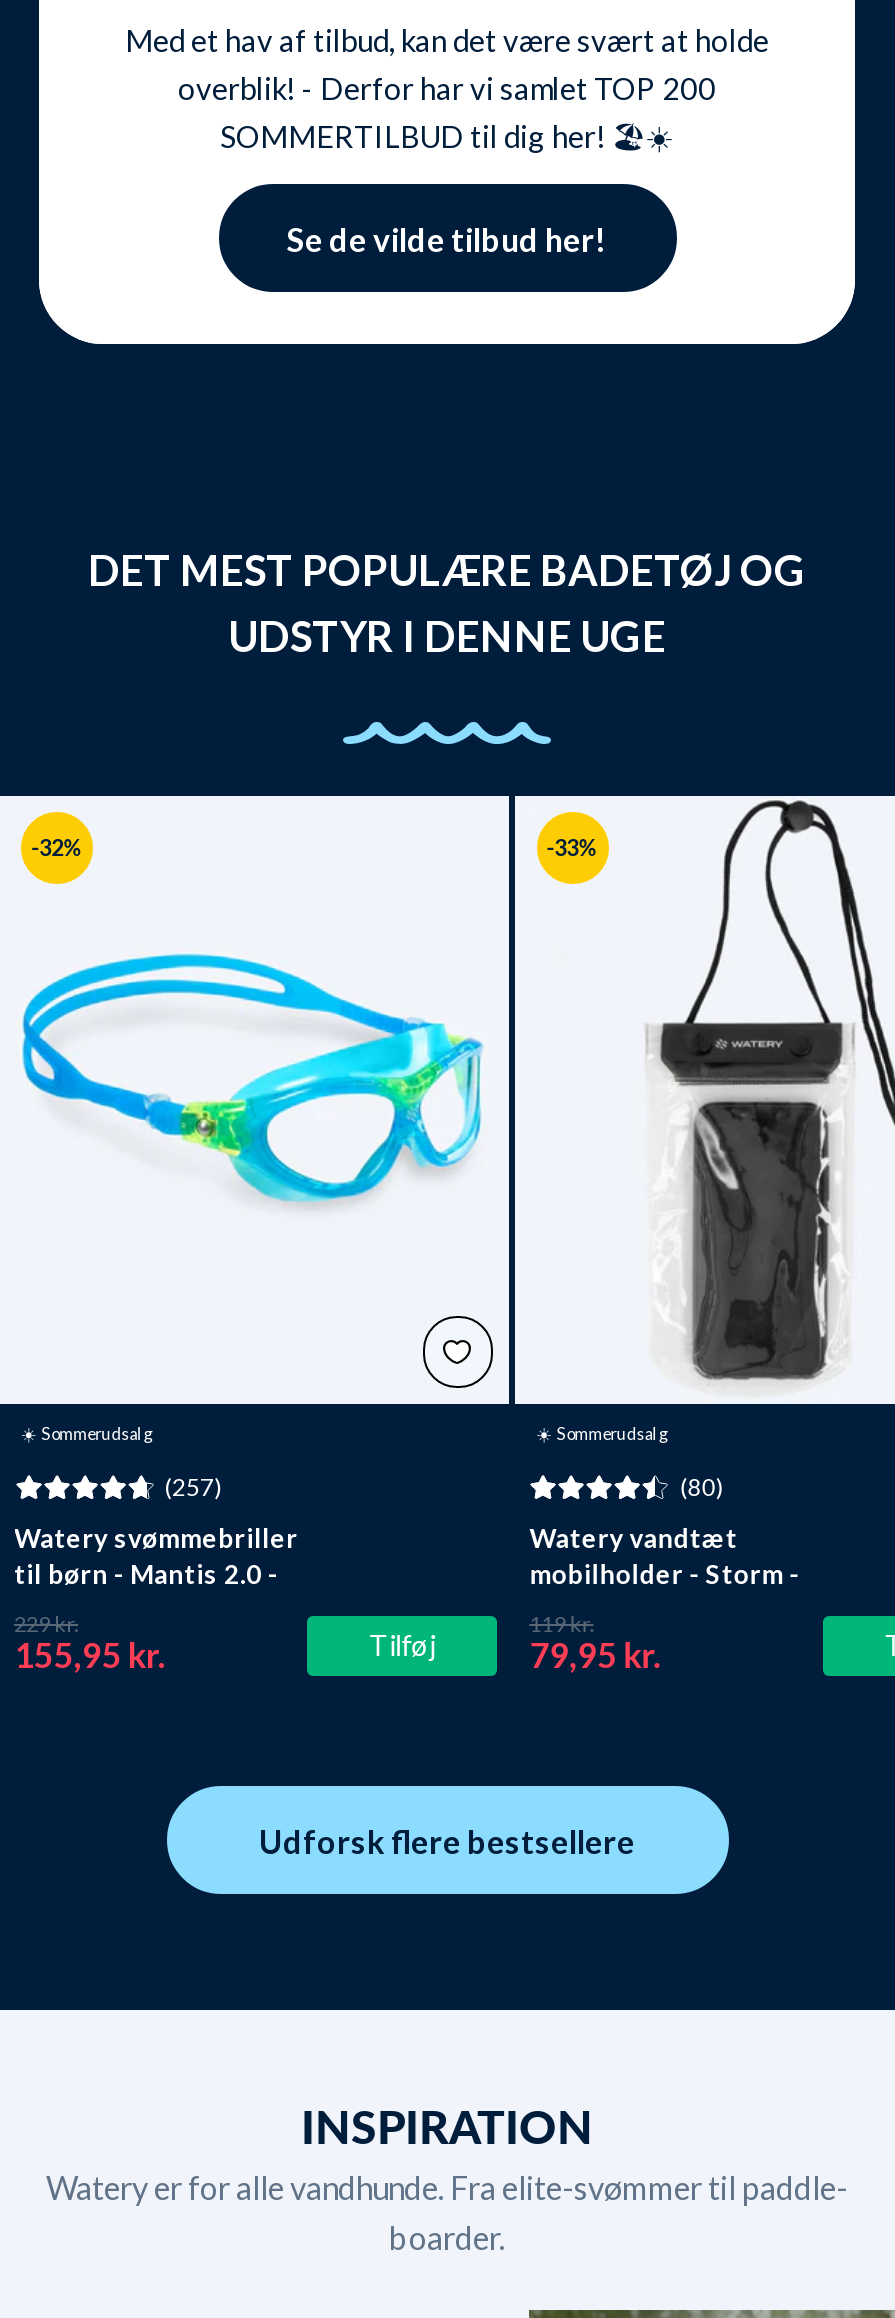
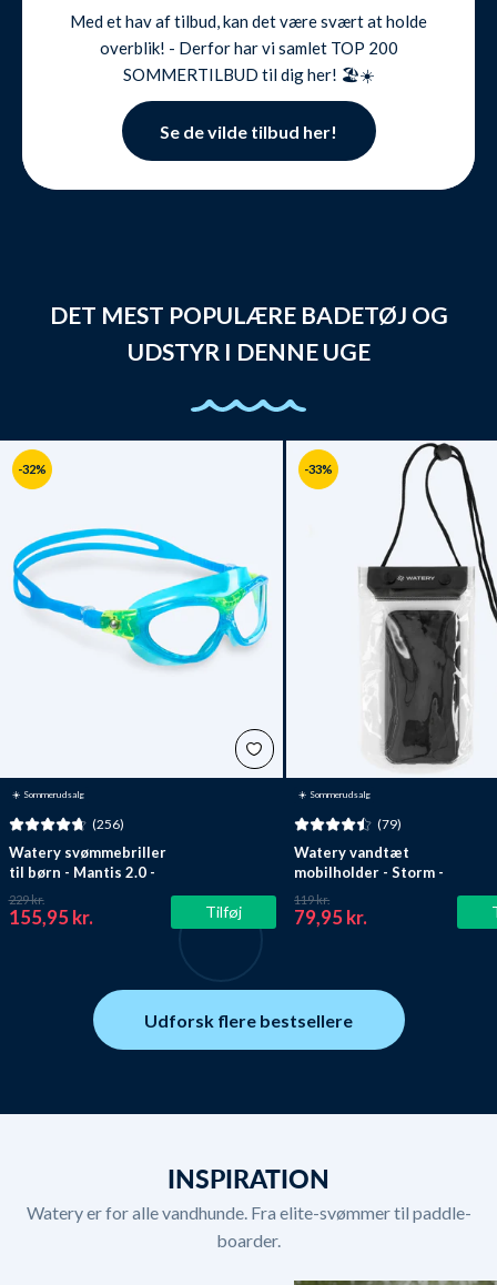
[164,1472,222,1502] (257) -> [92,816,124,832] (256)
[679,1472,723,1502] (80) -> [377,816,402,832] (79)

